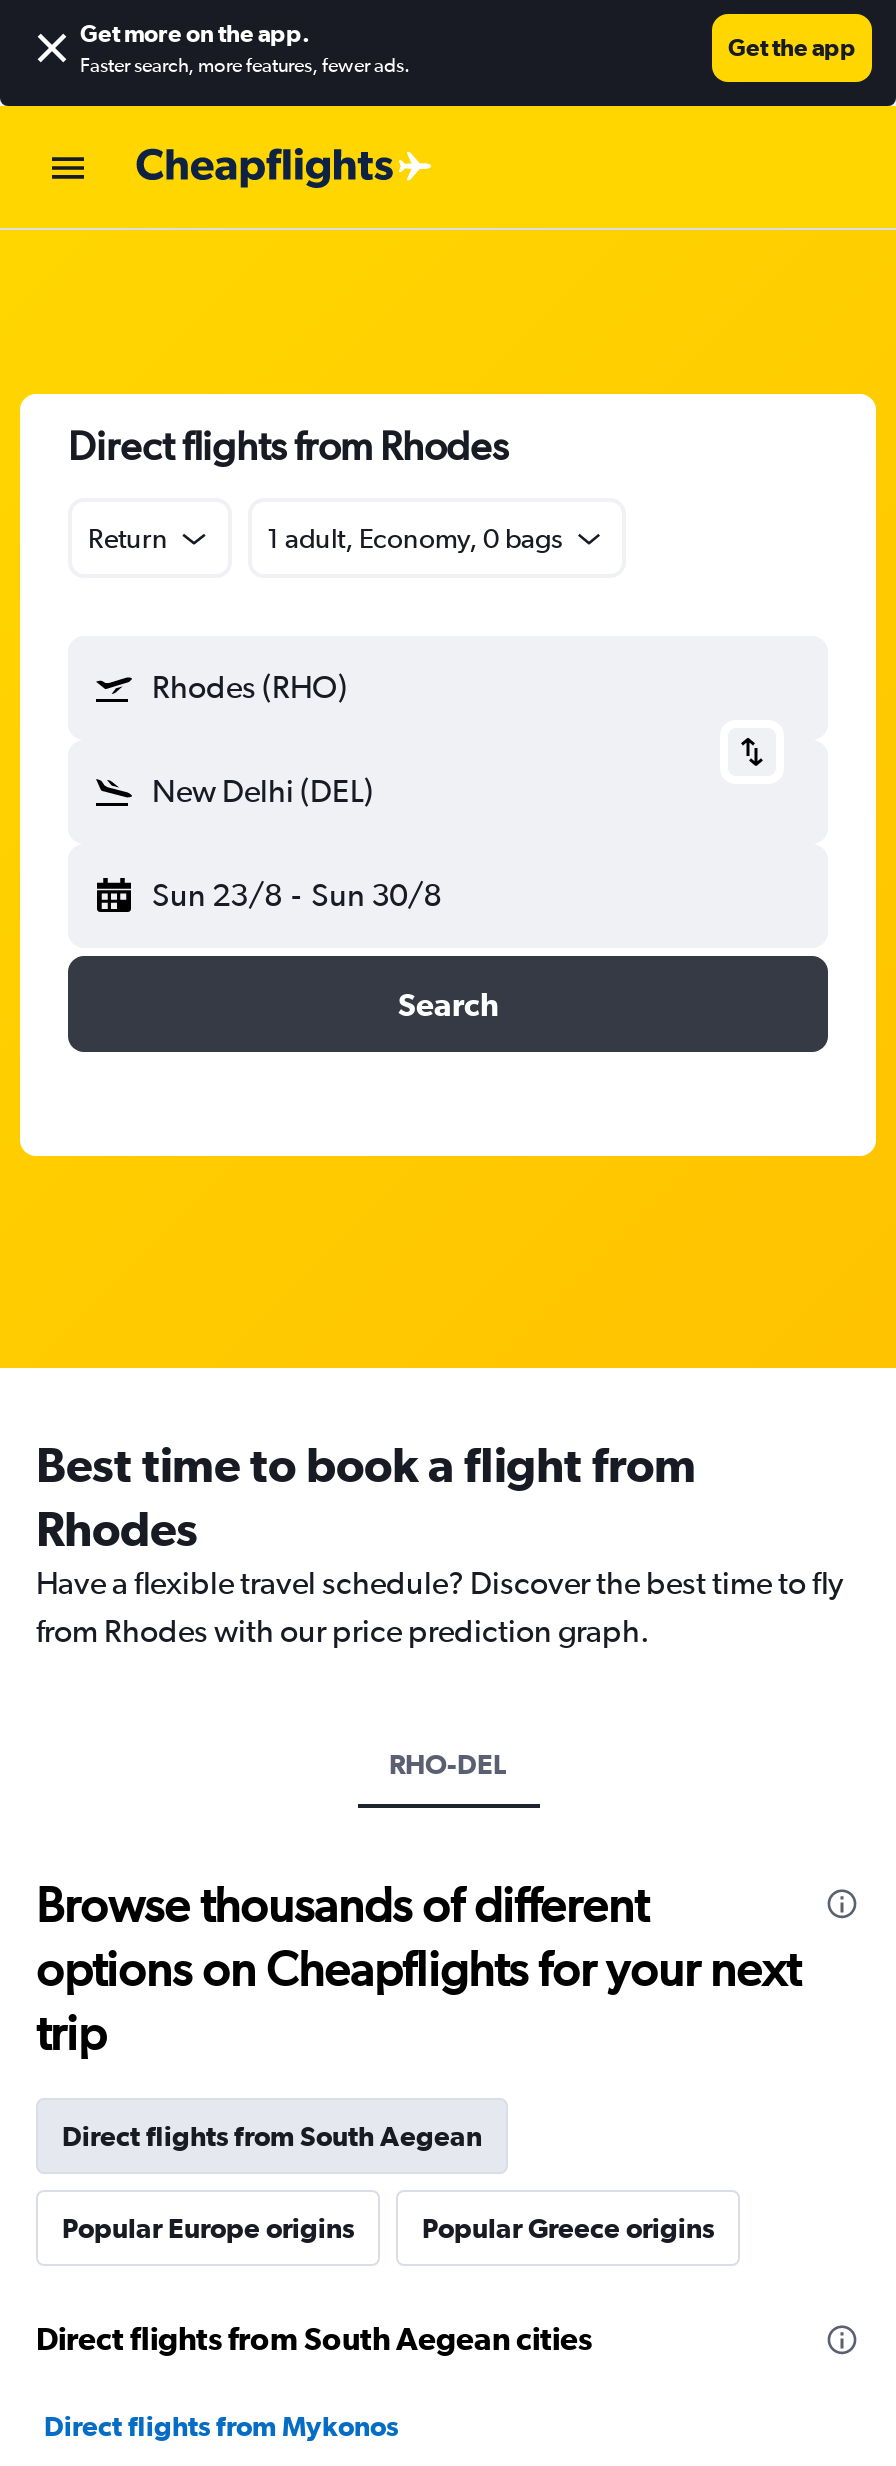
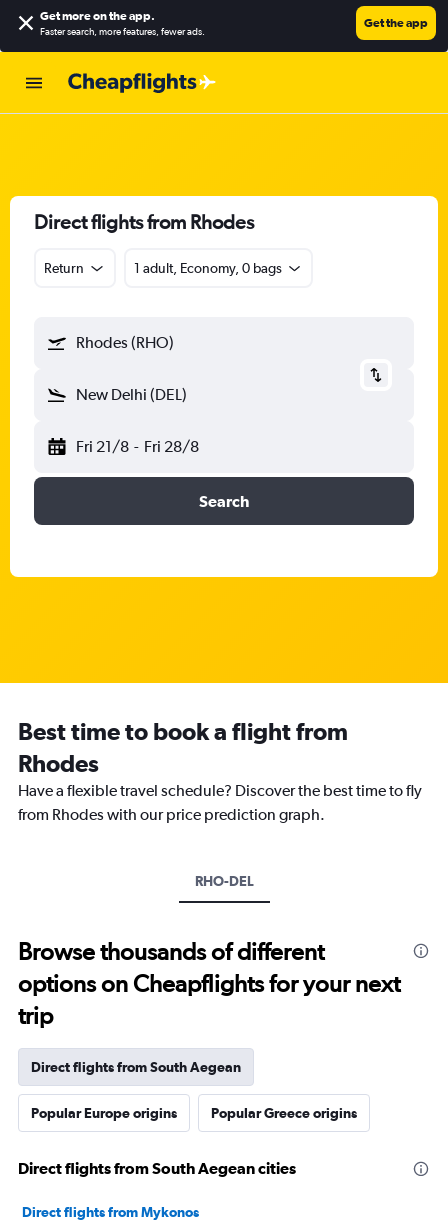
[152,876,441,914] Sun 23/8 - Sun 30/8 -> [76,437,199,456] Fri 21/8 - Fri 28/8

